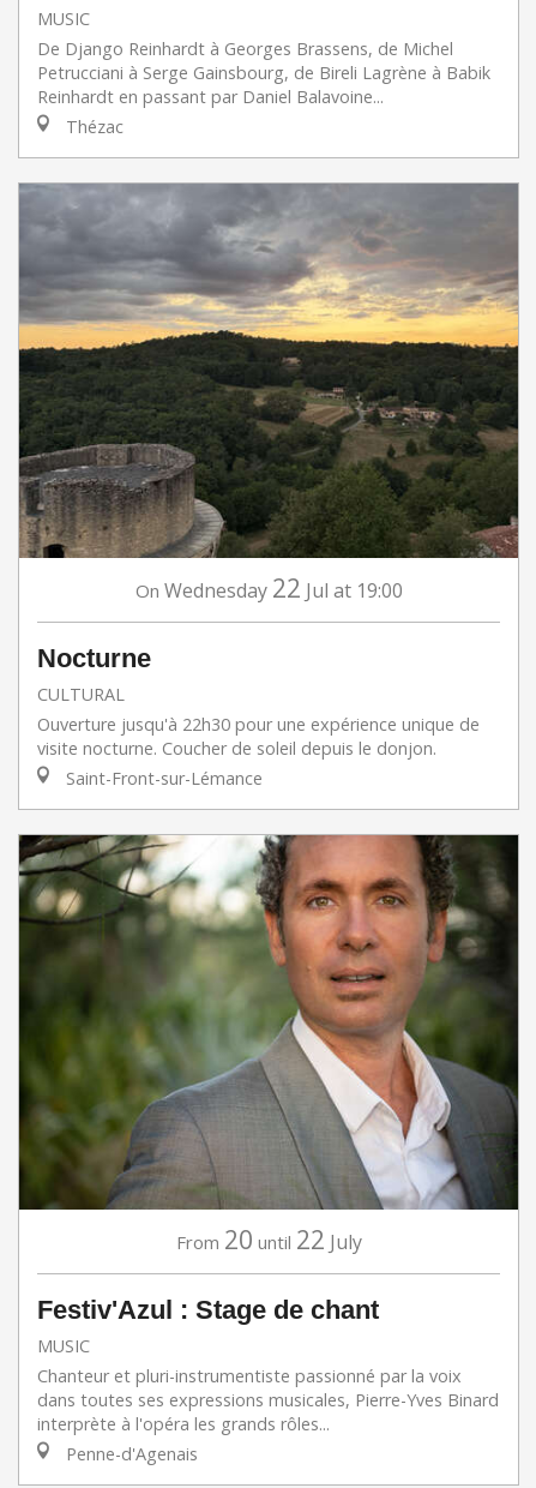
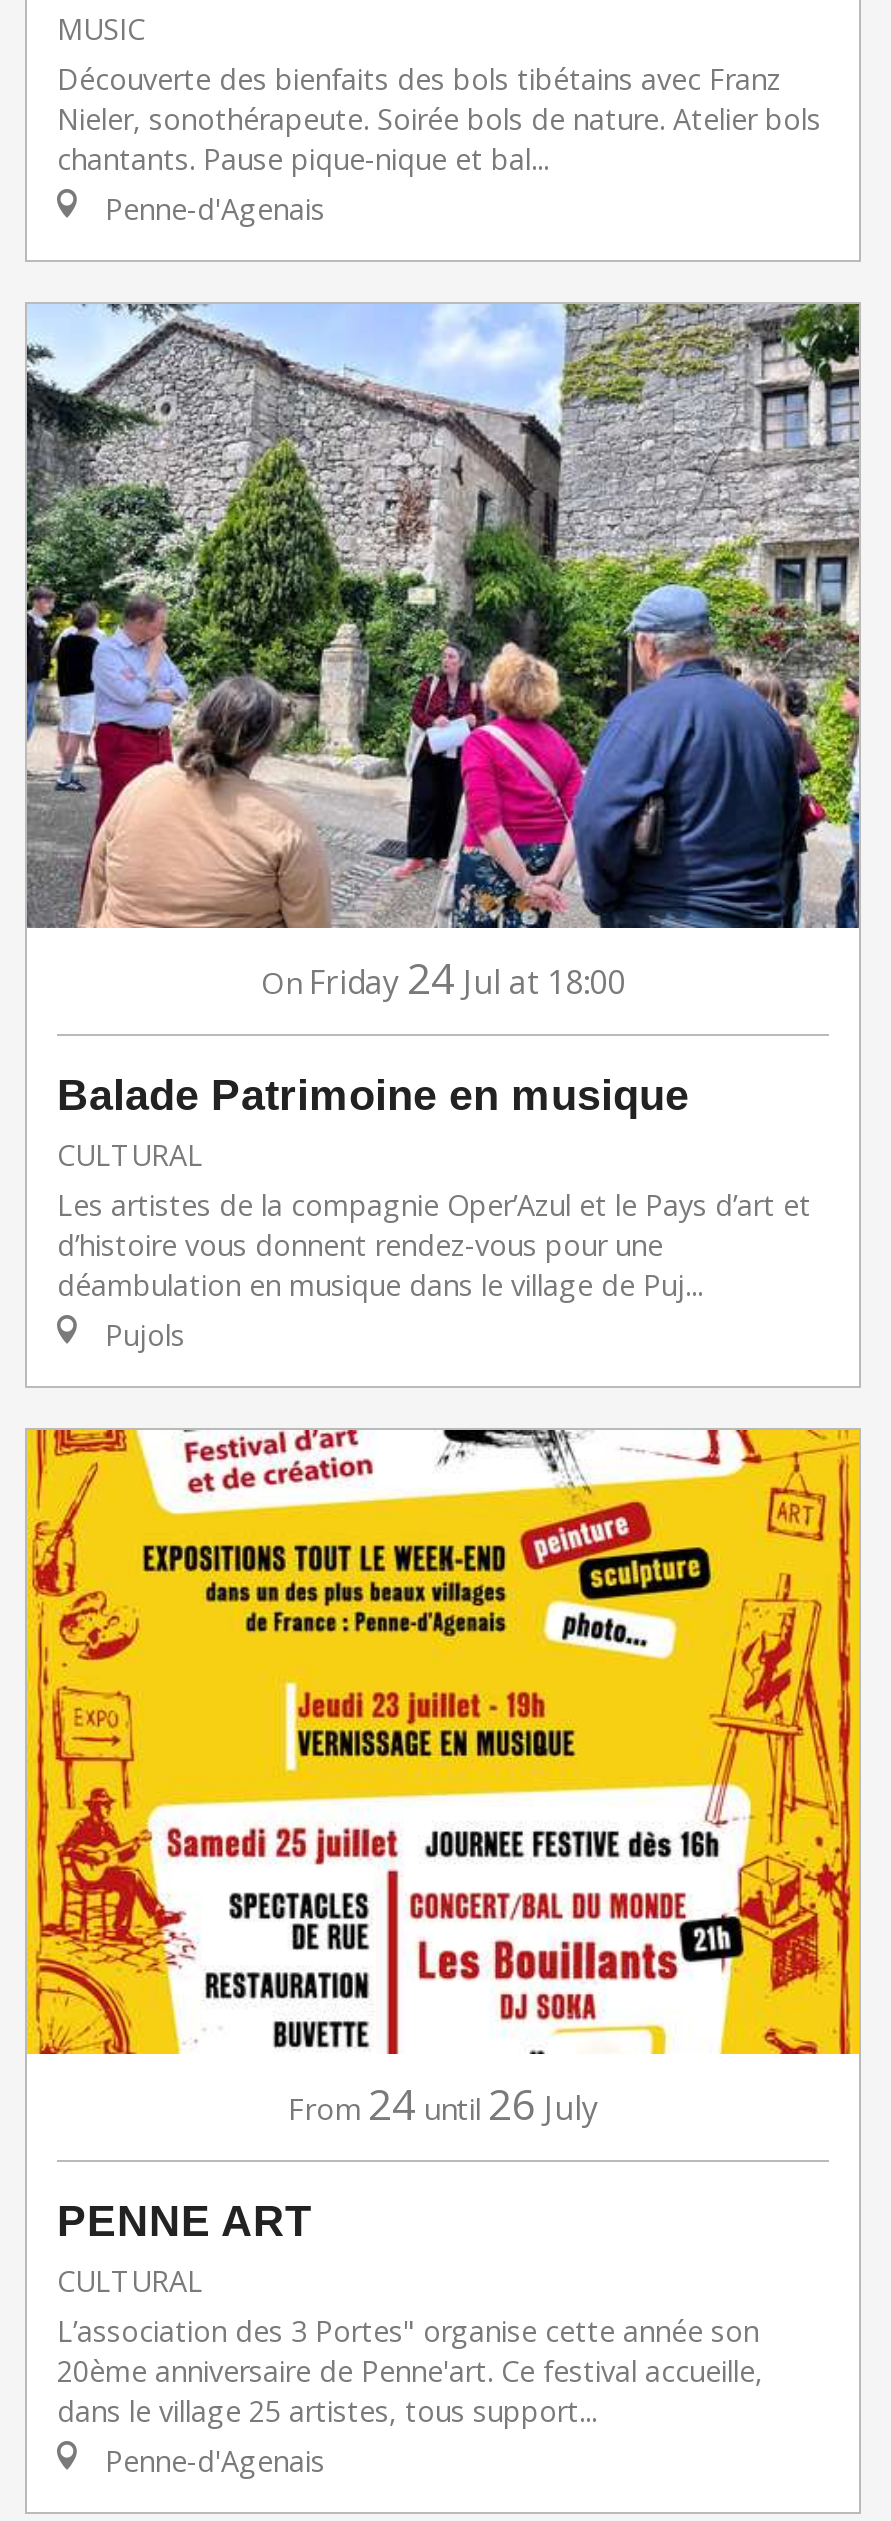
[37,37,490,138] De Django Reinhardt à Georges Brassens, de Michel | Petrucciani à Serge Gainsbourg, de Bireli Lagrène à Babik | Reinhardt en passant par Daniel Balavoine... | Thézac -> [57,60,821,228] Découverte des bienfaits des bols tibétains avec Franz | Nieler, sonothérapeute. Soirée bols de nature. Atelier bols | chantants. Pause pique-nique et bal... | Penne-d'Agenais
[18,182,519,605] [image] | On Wednesday 22 Jul at 19:00 -> [25,304,861,1006] [image] | On Friday 24 Jul at 18:00
[37,643,151,673] Nocturne -> [57,1070,689,1120] Balade Patrimoine en musique
[37,713,480,790] Ouverture jusqu'à 22h30 pour une expérience unique de | visite nocturne. Coucher de soleil depuis le donjon. | Saint-Front-sur-Lémance -> [57,1186,811,1354] Les artistes de la compagnie Oper’Azul et le Pays d’art et | d’histoire vous donnent rendez-vous pour une | déambulation en musique dans le village de Puj... | Pujols
[18,834,519,1256] [image] | From 20 until 22 July -> [25,1428,861,2132] [image] | From 24 until 26 July
[37,1295,499,1435] Festiv'Azul : Stage de chant | MUSIC | Chanteur et pluri-instrumentiste passionné par la voix | dans toutes ses expressions musicales, Pierre-Yves Binard | interprète à l'opéra les grands rôles... -> [57,2196,763,2430] PENNE ART | CULTURAL | L’association des 3 Portes" organise cette année son | 20ème anniversaire de Penne'art. Ce festival accueille, | dans le village 25 artistes, tous support...

